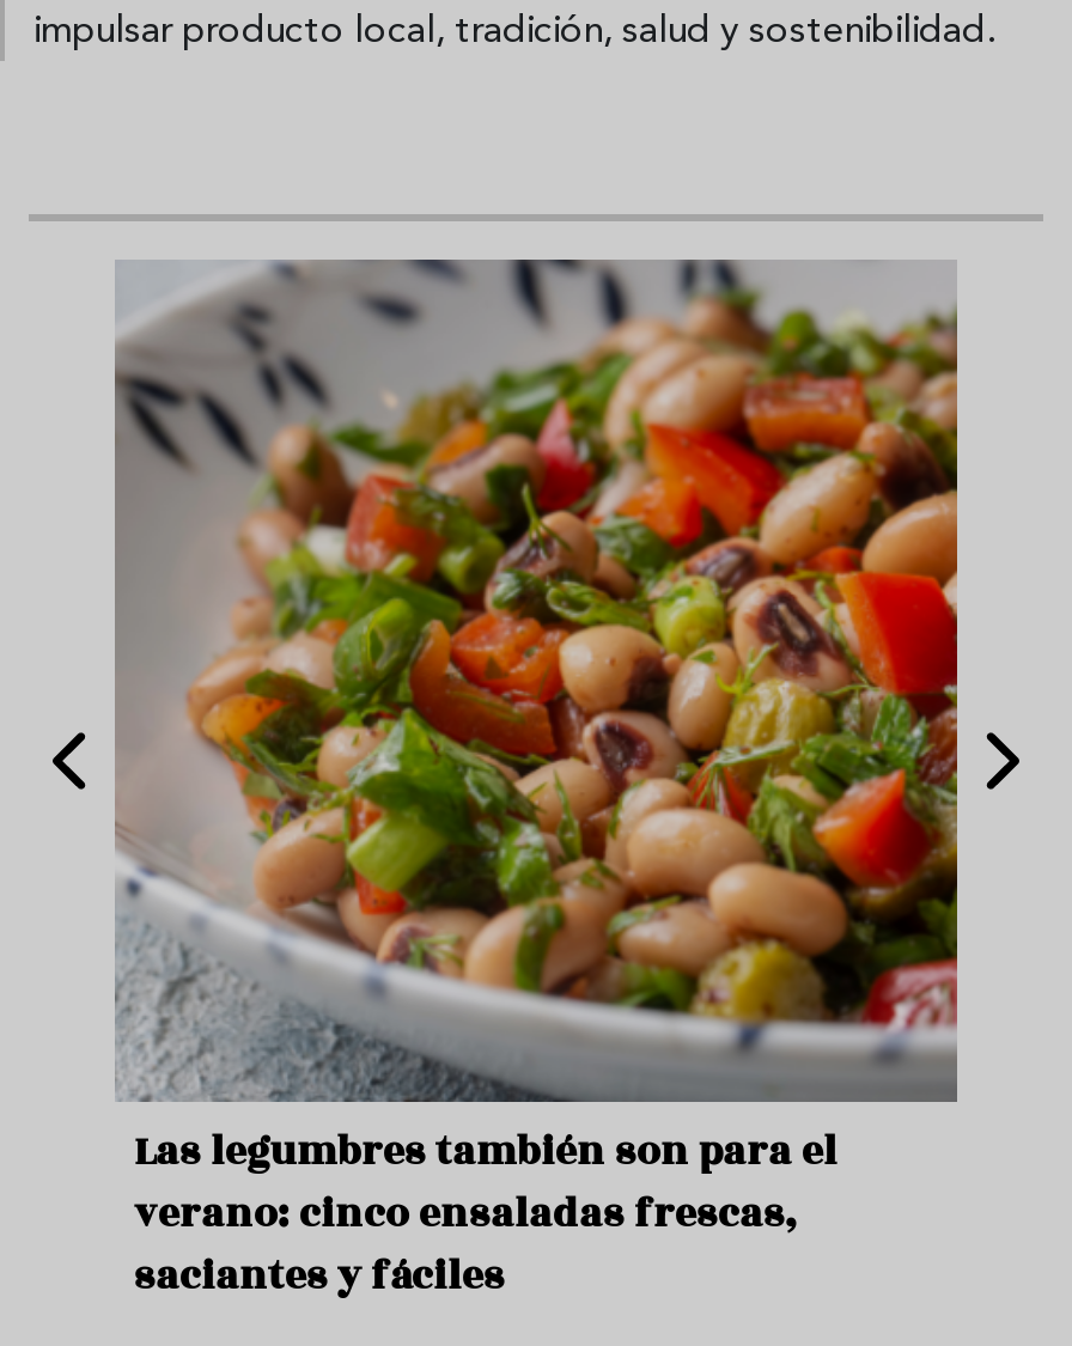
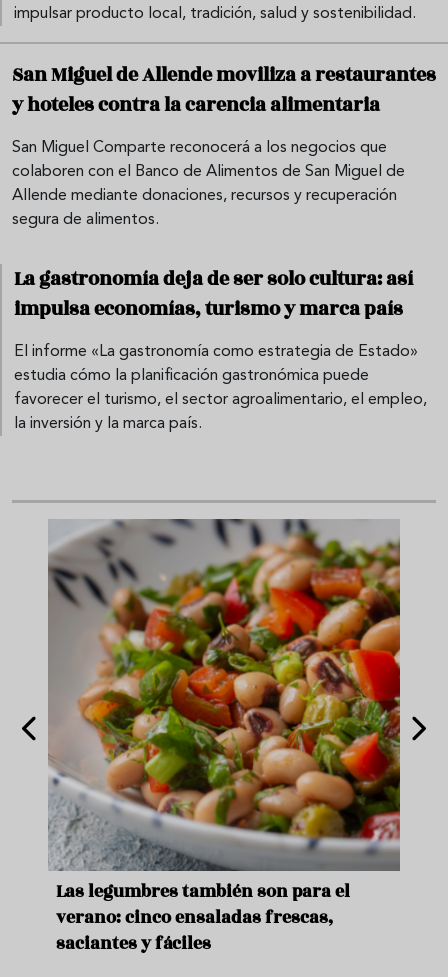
none -> [12,61,436,432] San Miguel de Allende moviliza a restaurantes | y hoteles contra la carencia alimentaria | San Miguel Comparte reconocerá a los negocios que | colaboren con el Banco de Alimentos de San Miguel de | Allende mediante donaciones, recursos y recuperación | segura de alimentos. | La gastronomía deja de ser solo cultura: así | impulsa economías, turismo y marca país | El informe «La gastronomía como estrategia de Estado» | estudia cómo la planificación gastronómica puede | favorecer el turismo, el sector agroalimentario, el empleo, | la inversión y la marca país.

